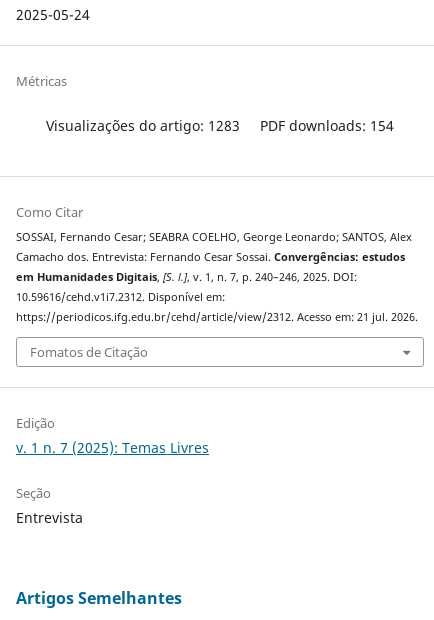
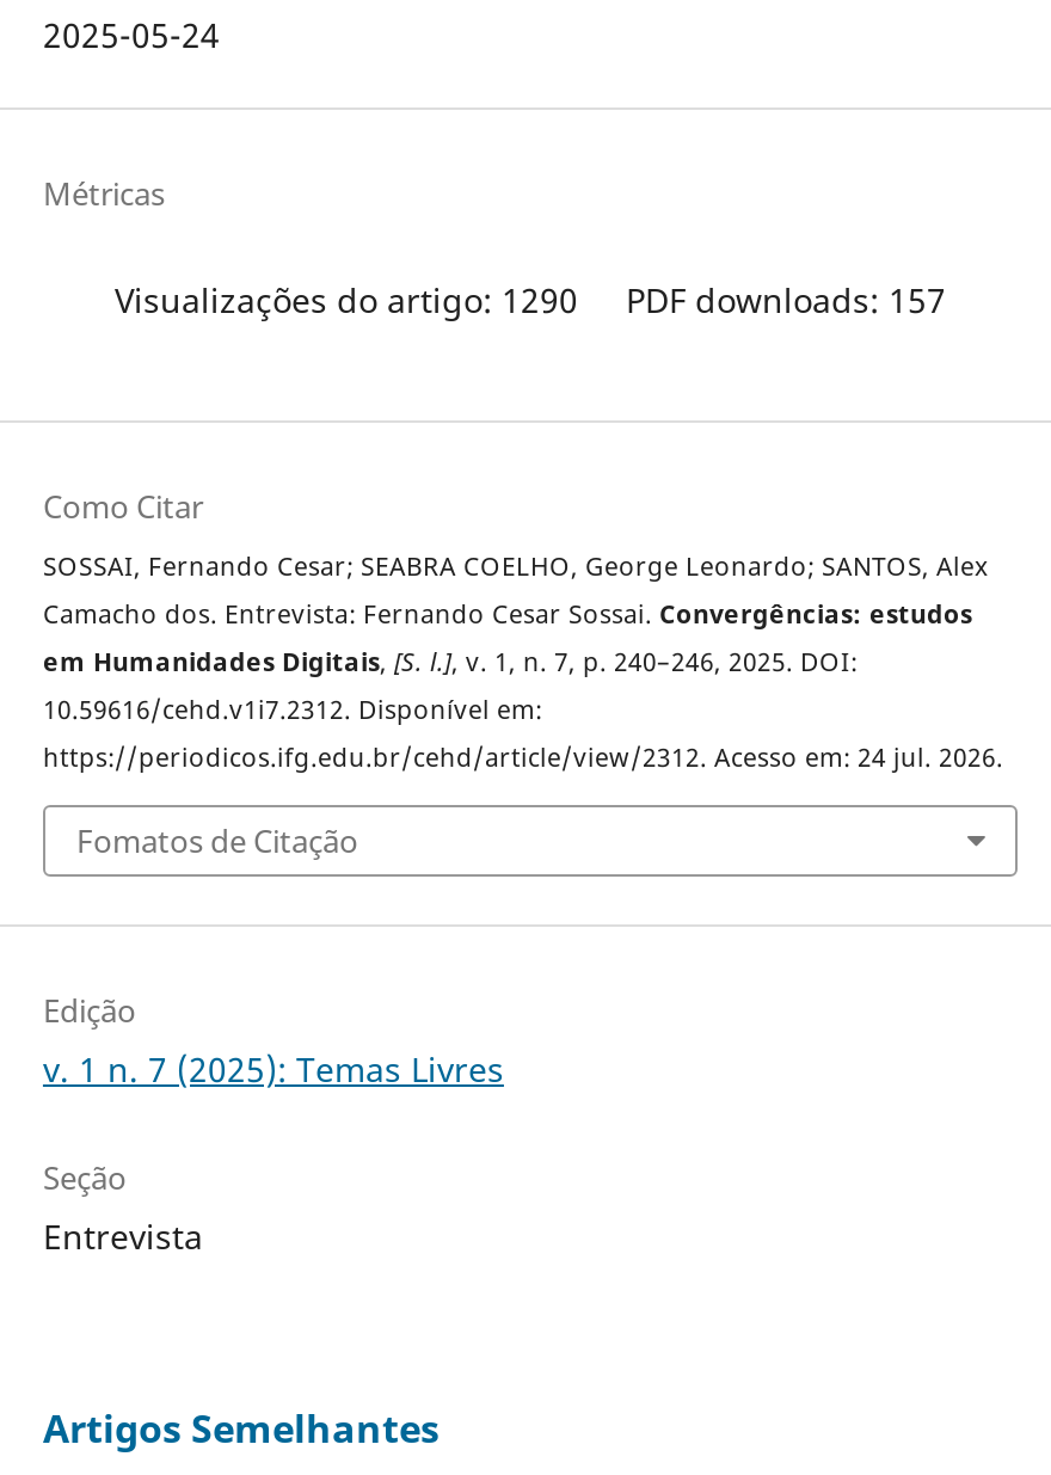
[46,116,240,135] Visualizações do artigo: 1283 -> [115,277,578,322] Visualizações do artigo: 1290
[260,116,394,135] PDF downloads: 154 -> [626,277,946,322] PDF downloads: 157
[16,310,418,324] https://periodicos.ifg.edu.br/cehd/article/view/2312. Acesso em: 21 jul. 2026. -> [43,740,1003,773] https://periodicos.ifg.edu.br/cehd/article/view/2312. Acesso em: 24 jul. 2026.

